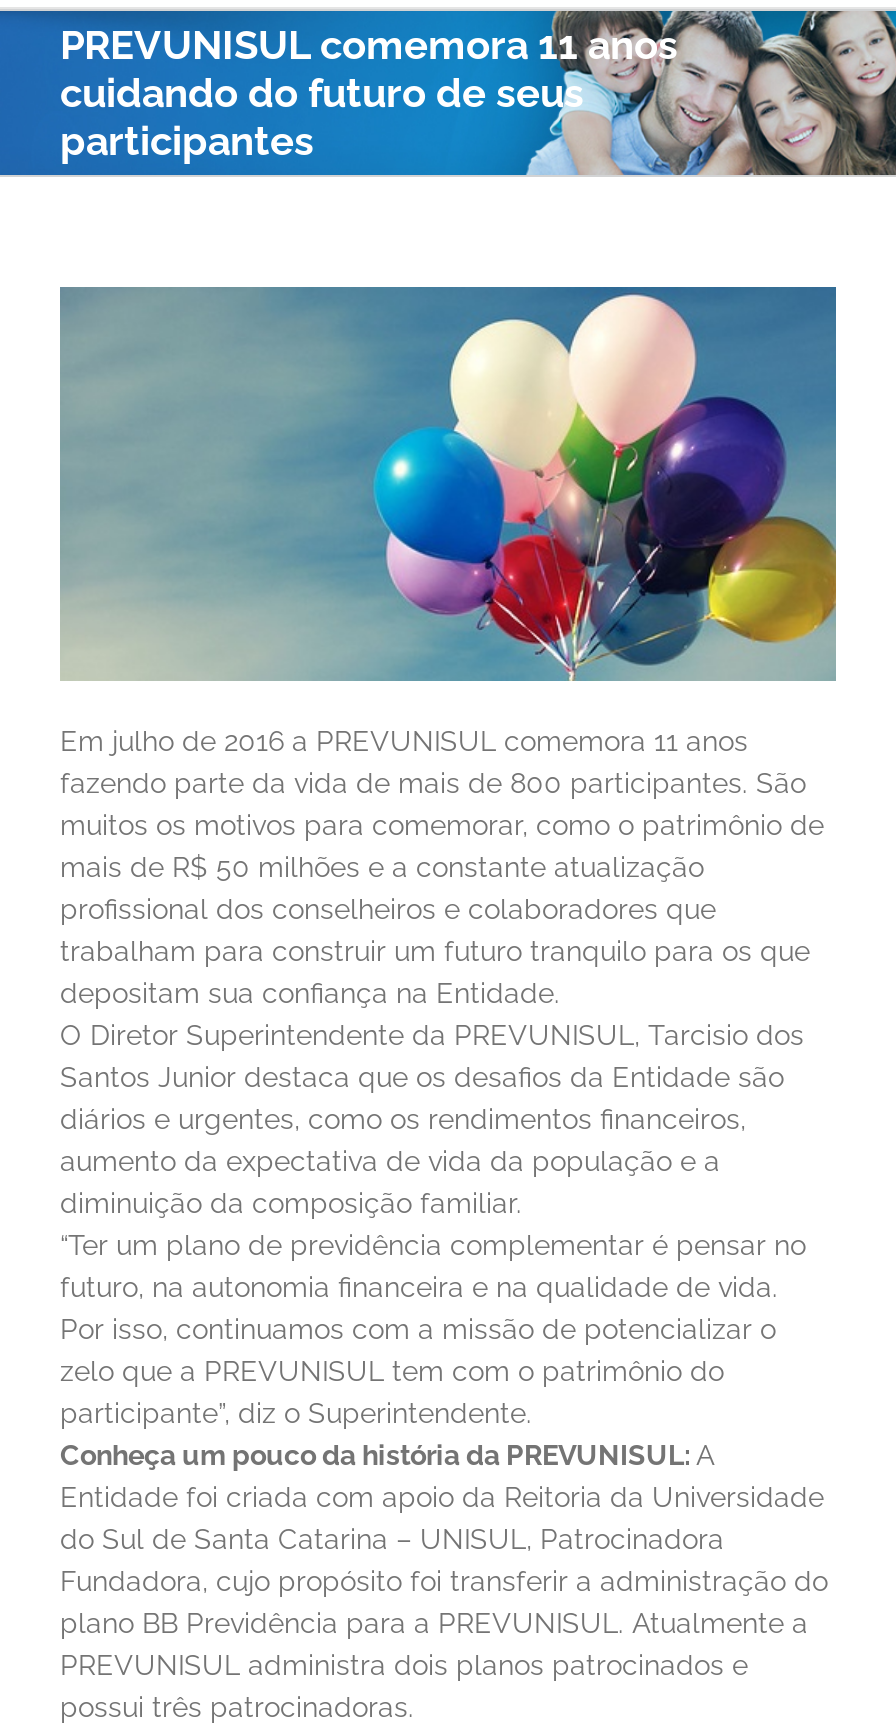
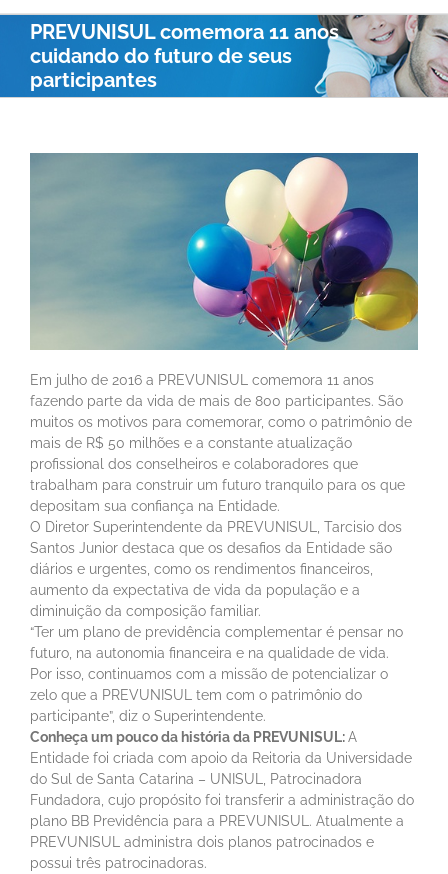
[526,9,890,177] [image] -> [264,14,445,98] [image]

